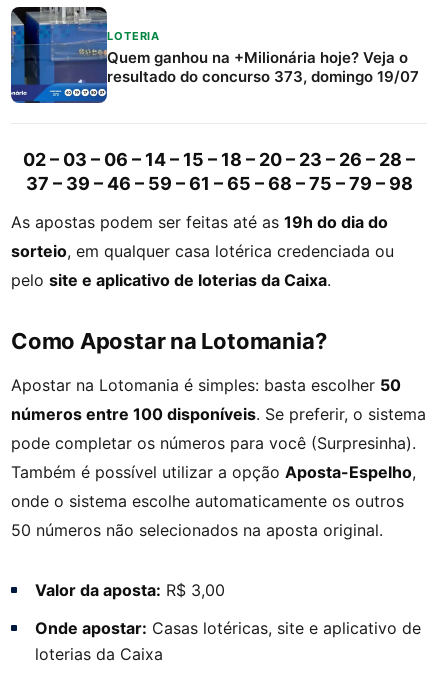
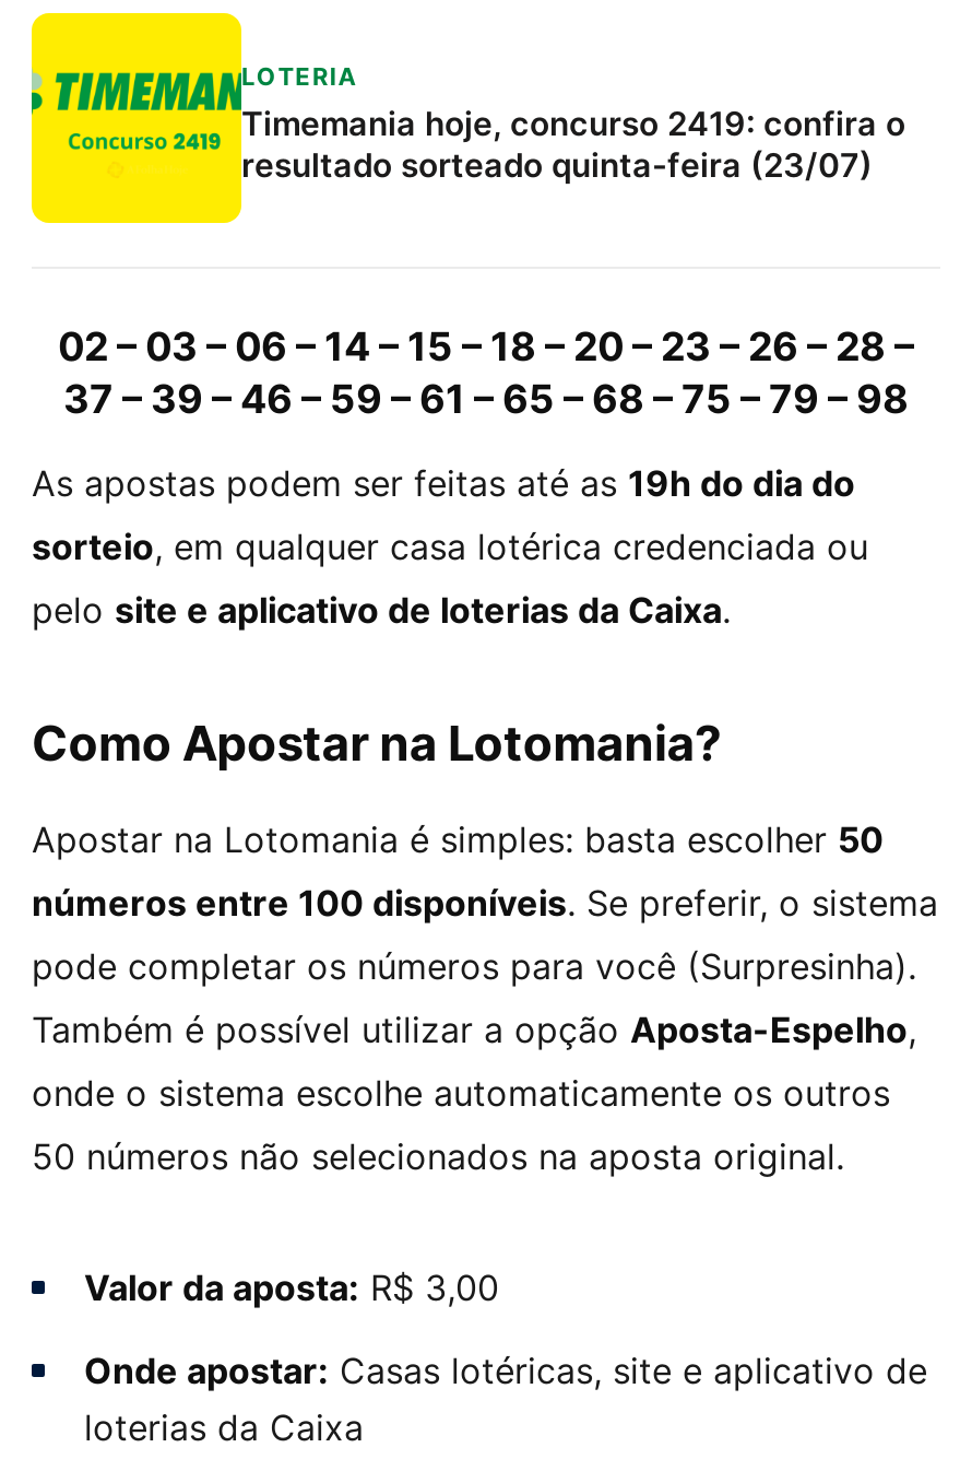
[10,6,419,104] [image] | Quem ganhou na +Milionária hoje? Veja o | resultado do concurso 373, domingo 19/07 -> [29,11,905,225] [image] | Timemania hoje, concurso 2419: confira o | resultado sorteado quinta-feira (23/07)

